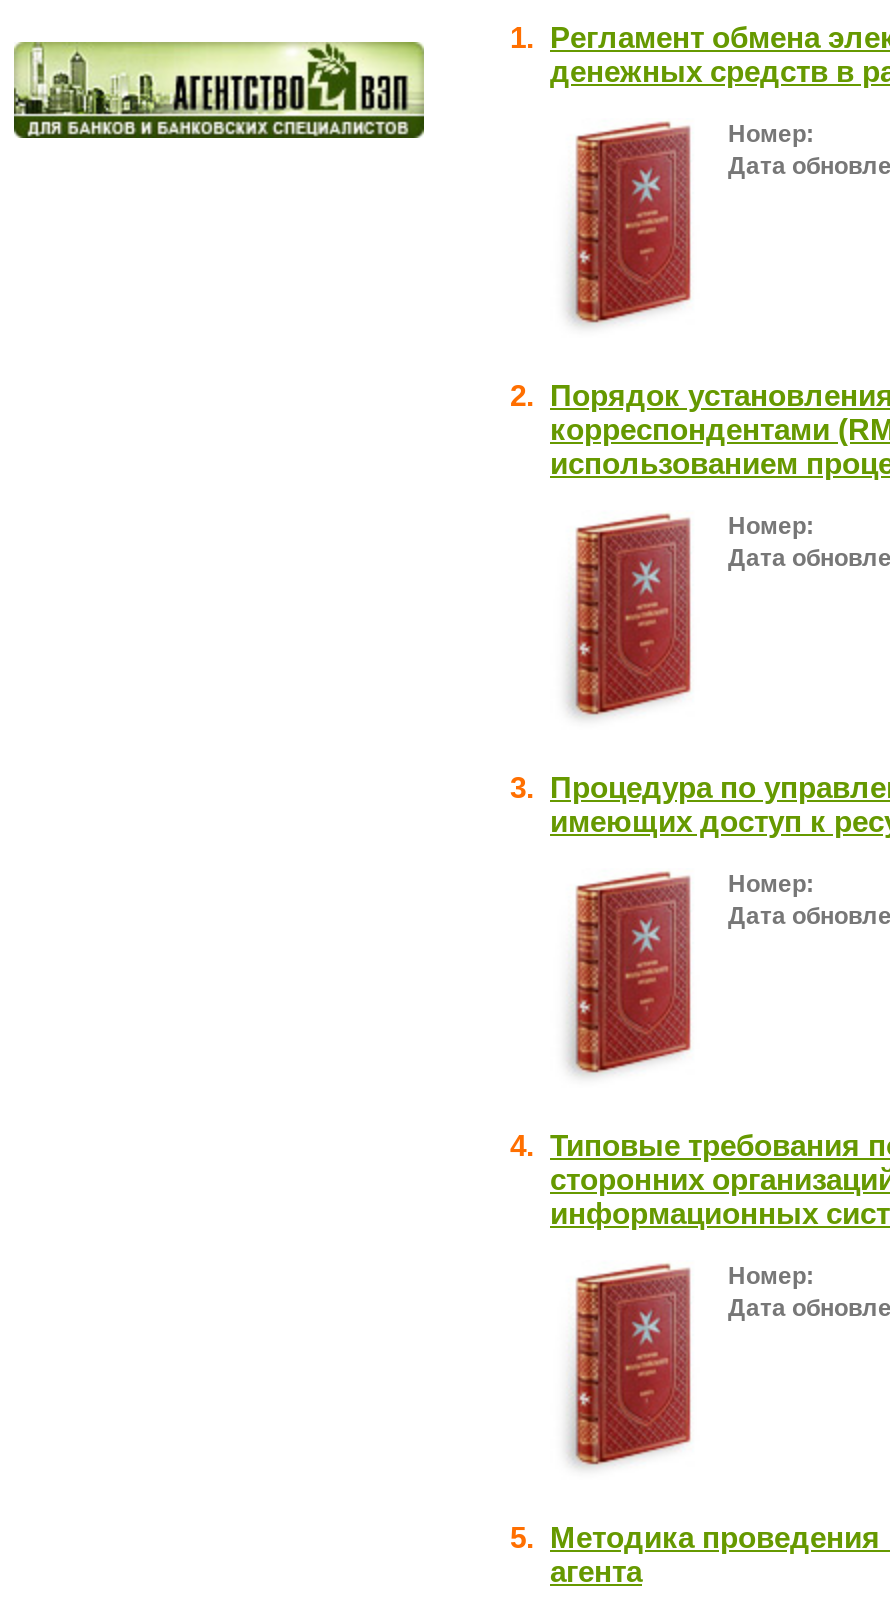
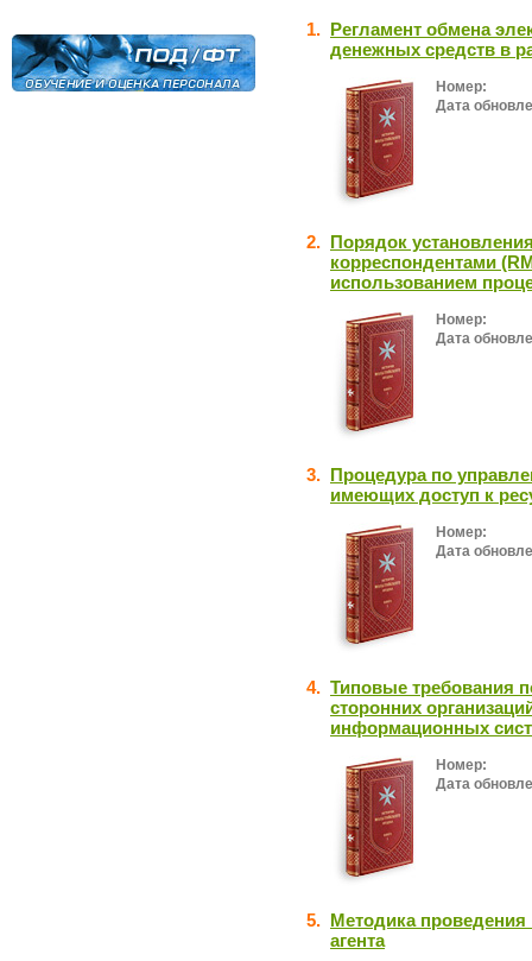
[12,40,426,142] [image] -> [11,32,256,93] [image]

